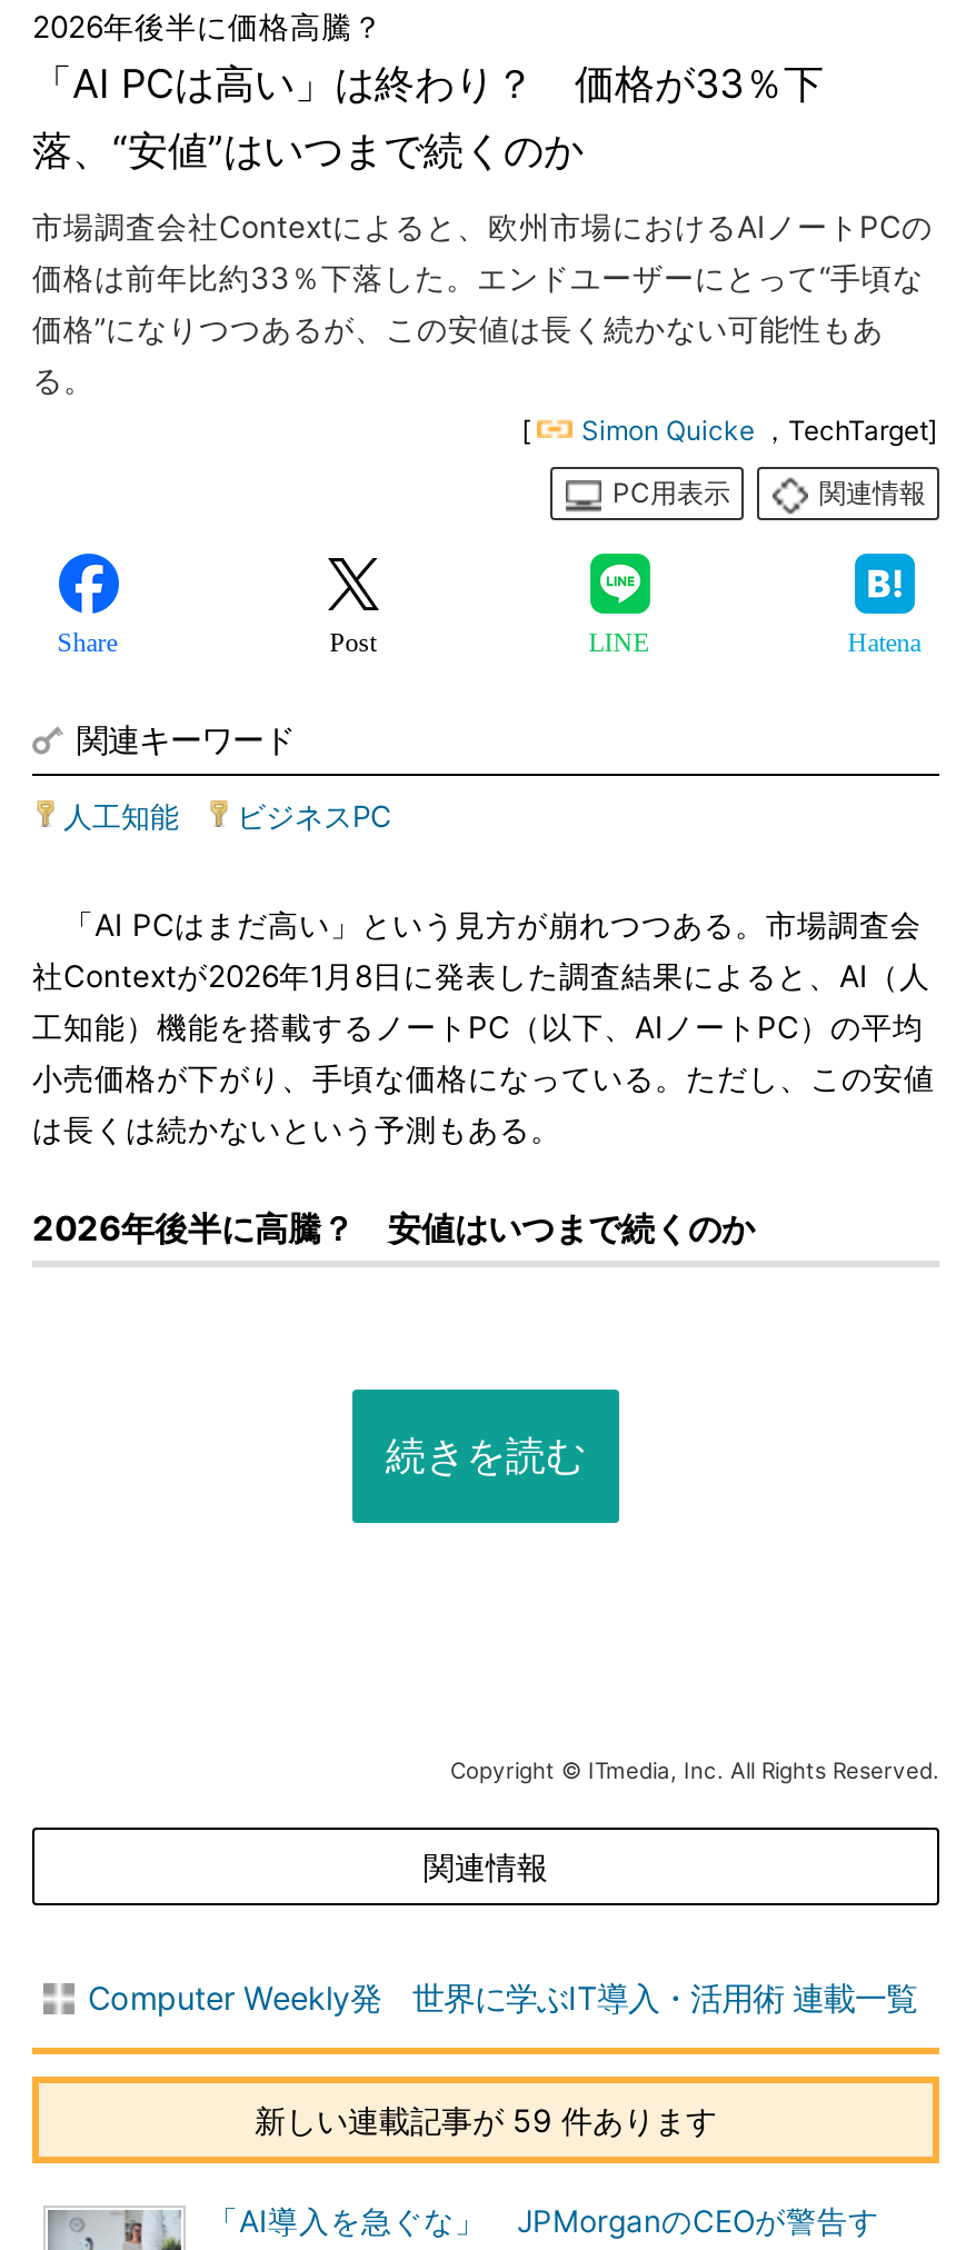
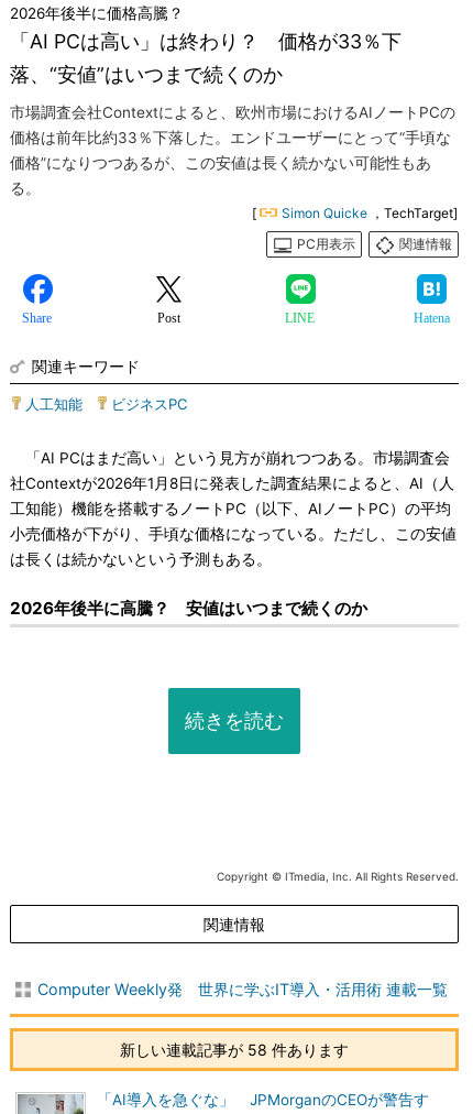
[255,2101,717,2139] 新しい連載記事が 59 件あります -> [120,1040,349,1059] 新しい連載記事が 58 件あります

